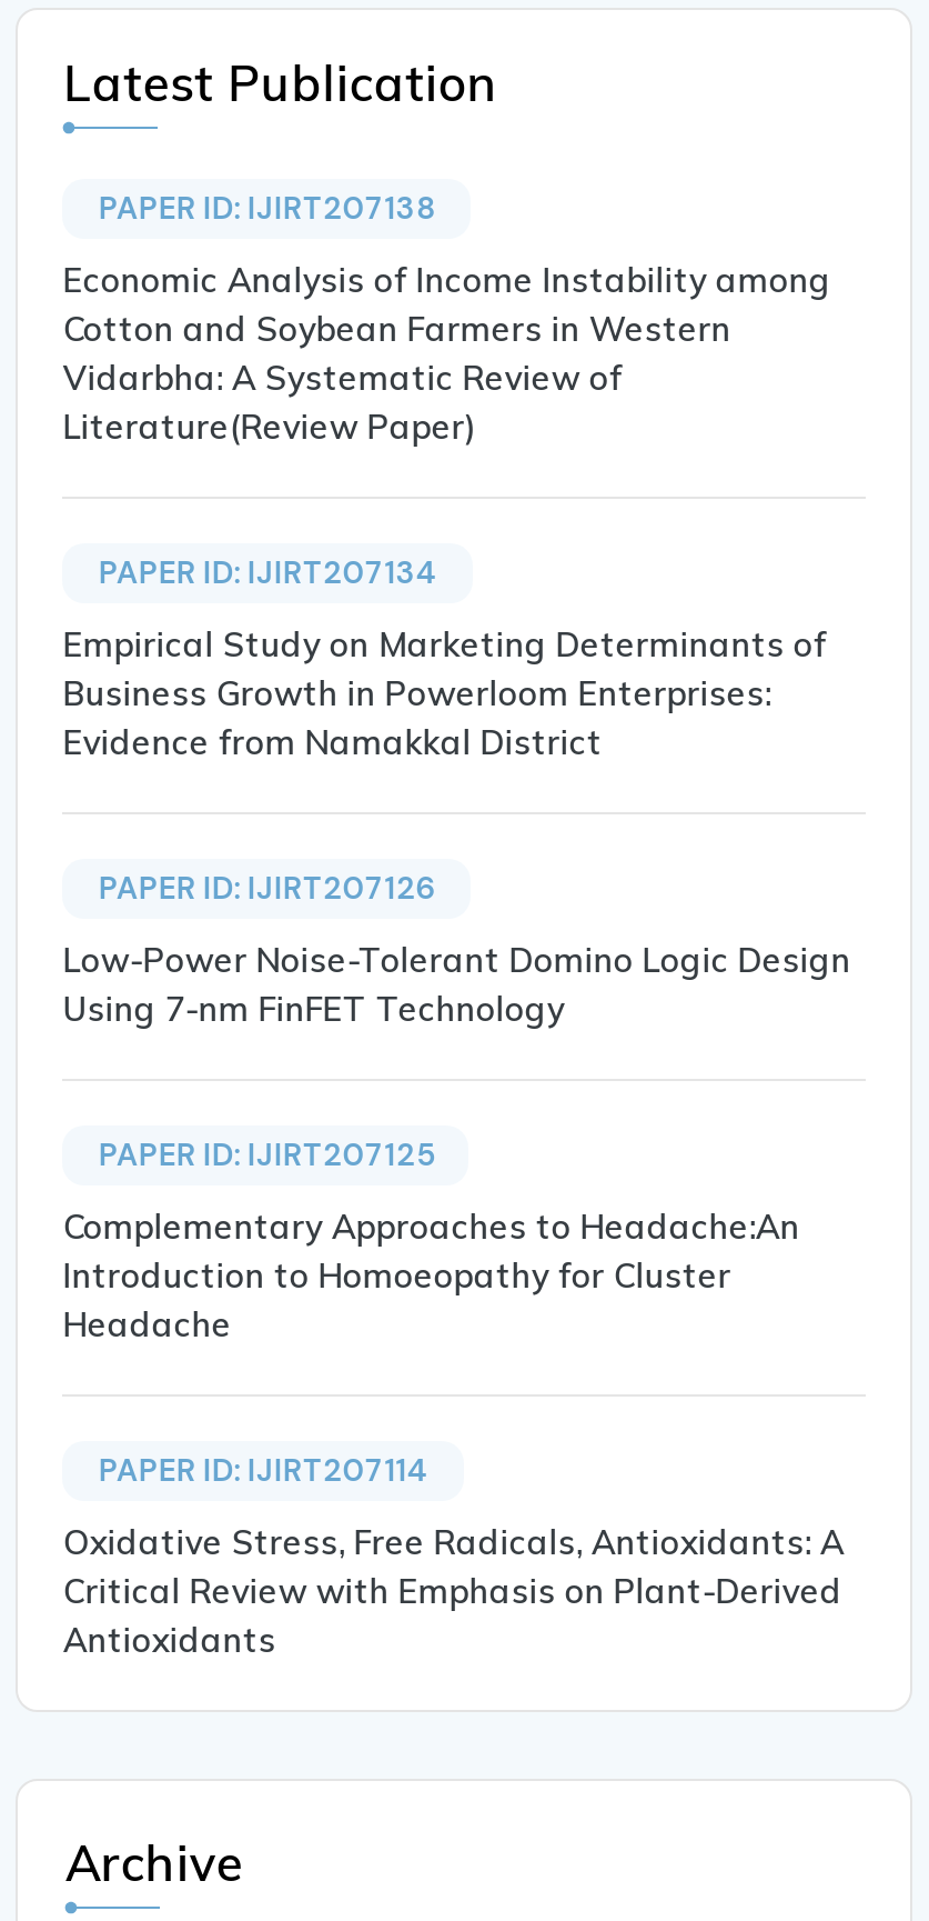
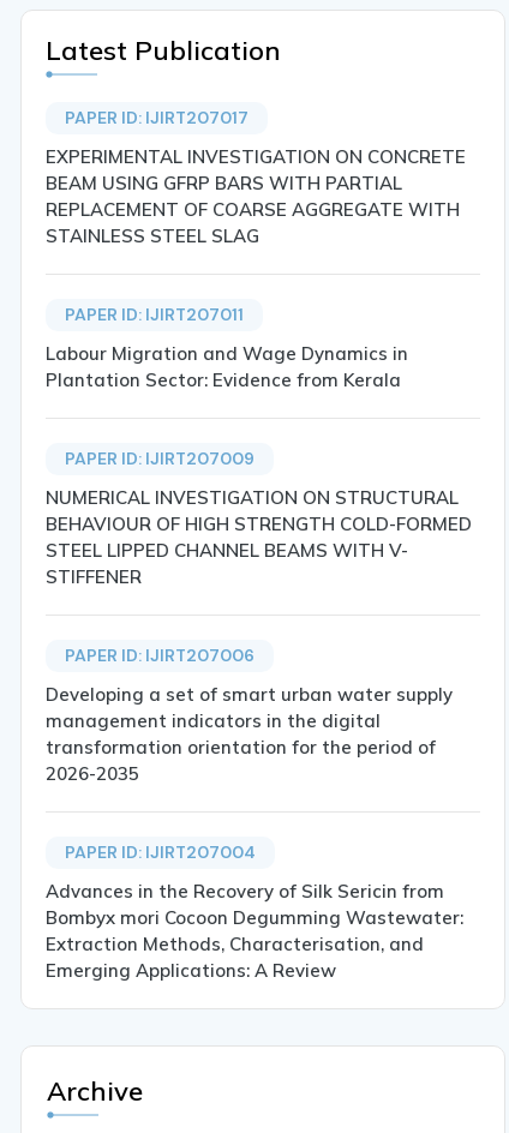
[99,187,436,227] PAPER ID: IJIRT207138 -> [65,106,249,128] PAPER ID: IJIRT207017
[63,258,831,447] Economic Analysis of Income Instability among | Cotton and Soybean Farmers in Western | Vidarbha: A Systematic Review of | Literature(Review Paper) -> [46,145,466,247] EXPERIMENTAL INVESTIGATION ON CONCRETE | BEAM USING GFRP BARS WITH PARTIAL | REPLACEMENT OF COARSE AGGREGATE WITH | STAINLESS STEEL SLAG
[99,551,438,591] PAPER ID: IJIRT207134 -> [65,303,244,325] PAPER ID: IJIRT207011
[63,622,827,762] Empirical Study on Marketing Determinants of | Business Growth in Powerloom Enterprises: | Evidence from Namakkal District -> [46,342,409,391] Labour Migration and Wage Dynamics in | Plantation Sector: Evidence from Kerala
[99,867,436,907] PAPER ID: IJIRT207126 -> [65,447,255,469] PAPER ID: IJIRT207009
[63,938,851,1029] Low-Power Noise-Tolerant Domino Logic Design | Using 7-nm FinFET Technology -> [46,486,472,588] NUMERICAL INVESTIGATION ON STRUCTURAL | BEHAVIOUR OF HIGH STRENGTH COLD-FORMED | STEEL LIPPED CHANNEL BEAMS WITH V- | STIFFENER
[99,1133,434,1173] PAPER ID: IJIRT207125 -> [65,644,255,666] PAPER ID: IJIRT207006
[63,1205,800,1345] Complementary Approaches to Headache:An | Introduction to Homoeopathy for Cluster | Headache -> [46,682,453,784] Developing a set of smart urban water supply | management indicators in the digital | transformation orientation for the period of | 2026-2035
[99,1449,429,1489] PAPER ID: IJIRT207114 -> [65,841,256,862] PAPER ID: IJIRT207004
[63,1520,844,1660] Oxidative Stress, Free Radicals, Antioxidants: A | Critical Review with Emphasis on Plant-Derived | Antioxidants -> [46,879,464,981] Advances in the Recovery of Silk Sericin from | Bombyx mori Cocoon Degumming Wastewater: | Extraction Methods, Characterisation, and | Emerging Applications: A Review

